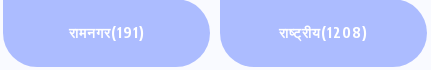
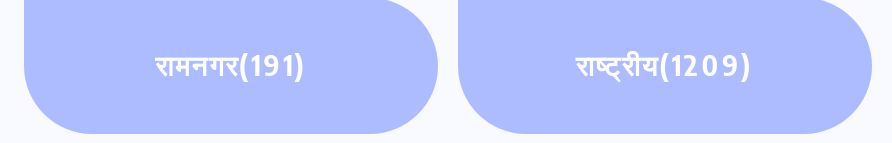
[279,24,368,41] राष्ट्रीय(1208) -> [576,49,754,83] राष्ट्रीय(1209)

